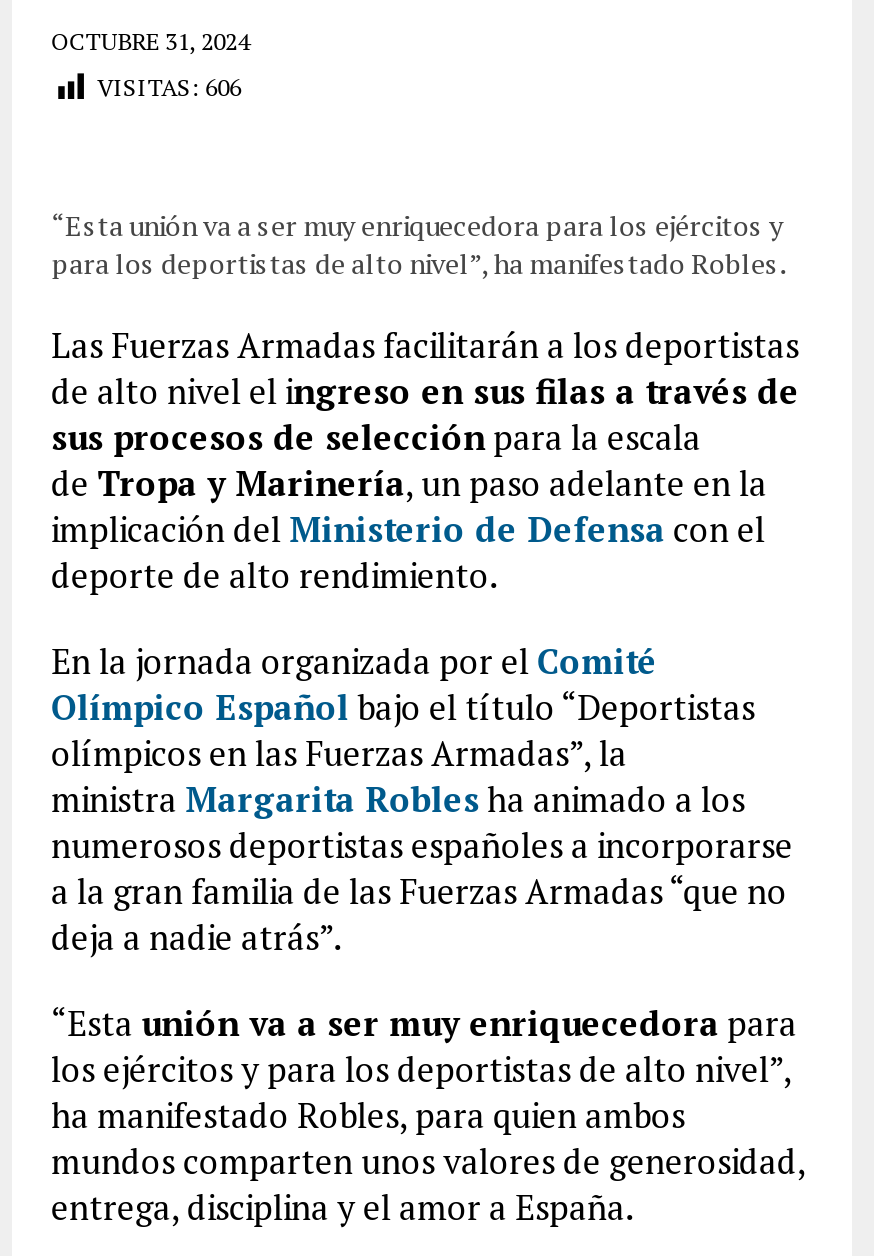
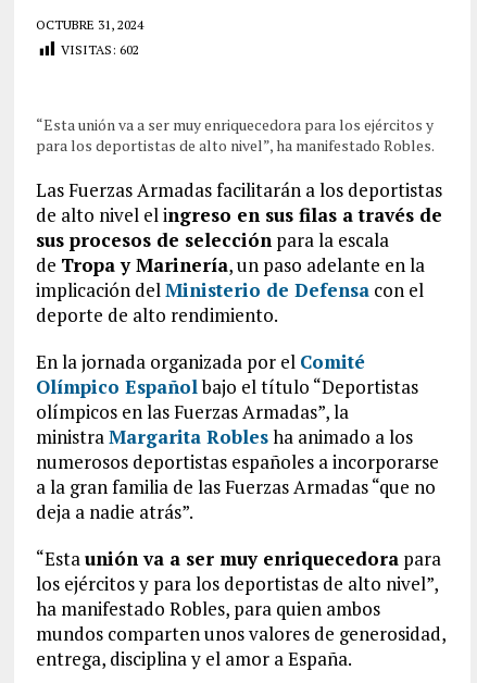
[97,72,241,102] VISITAS: 606 -> [60,42,139,58] VISITAS: 602

